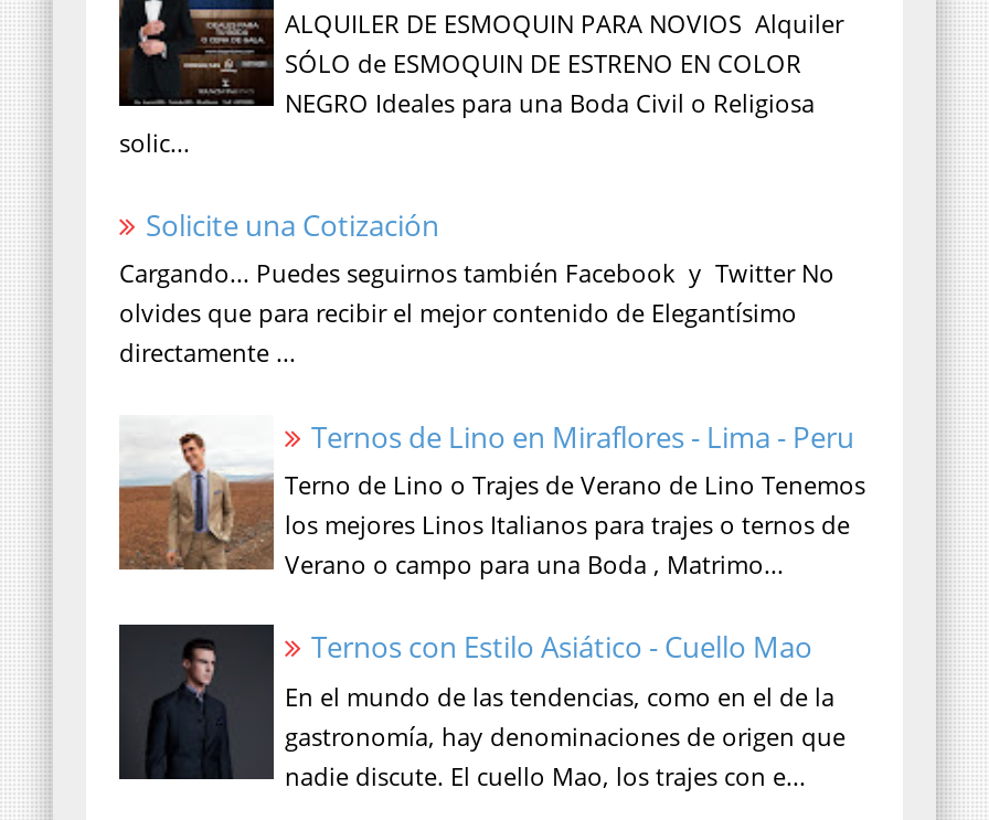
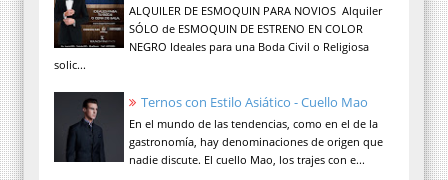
[117,205,865,581] [image] | Solicite una Cotización | Cargando... Puedes seguirnos también Facebook y Twitter No | olvides que para recibir el mejor contenido de Elegantísimo | directamente ... | Ternos de Lino en Miraflores - Lima - Peru | Terno de Lino o Trajes de Verano de Lino Tenemos | los mejores Linos Italianos para trajes o ternos de | Verano o campo para una Boda , Matrimo... -> none

